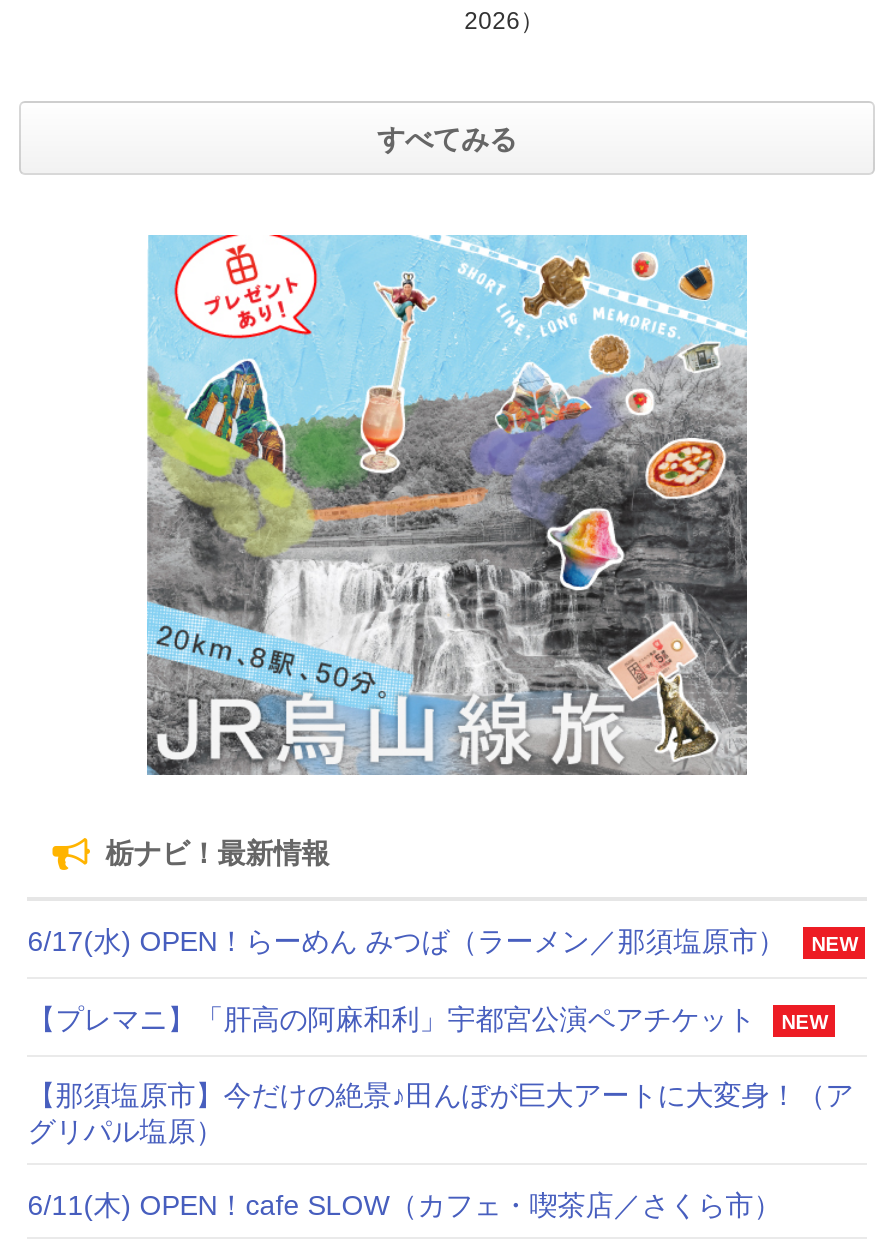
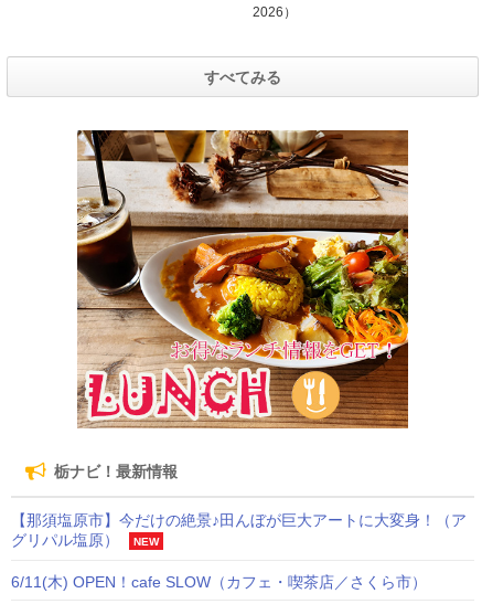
[145,232,749,778] [image] -> [76,129,409,430] [image]
[28,925,858,1035] 6/17(水) OPEN！らーめん みつば（ラーメン／那須塩原市） | NEW | 【プレマニ】「肝高の阿麻和利」宇都宮公演ペアチケット | NEW -> none
none -> [134,535,159,548] NEW

